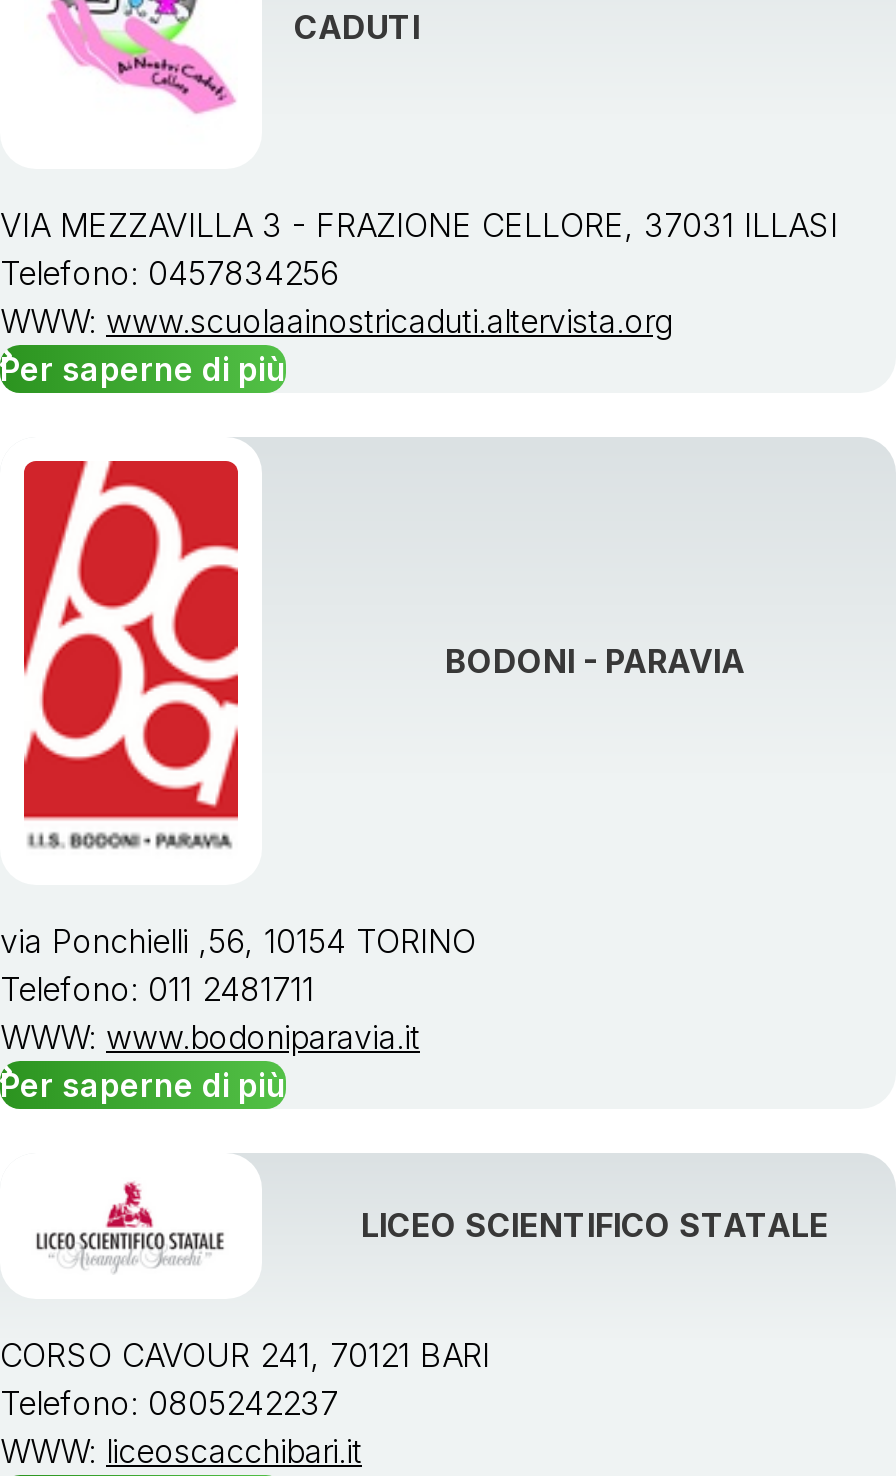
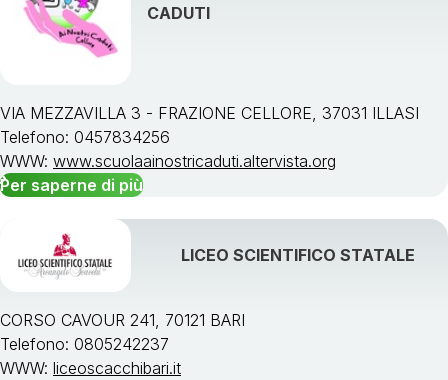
[0,458,476,1105] [image] | via Ponchielli ,56, 10154 TORINO | Telefono: 011 2481711 | WWW: www.bodoniparavia.it | Per saperne di più -> none
[445,641,745,681] BODONI - PARAVIA -> none

